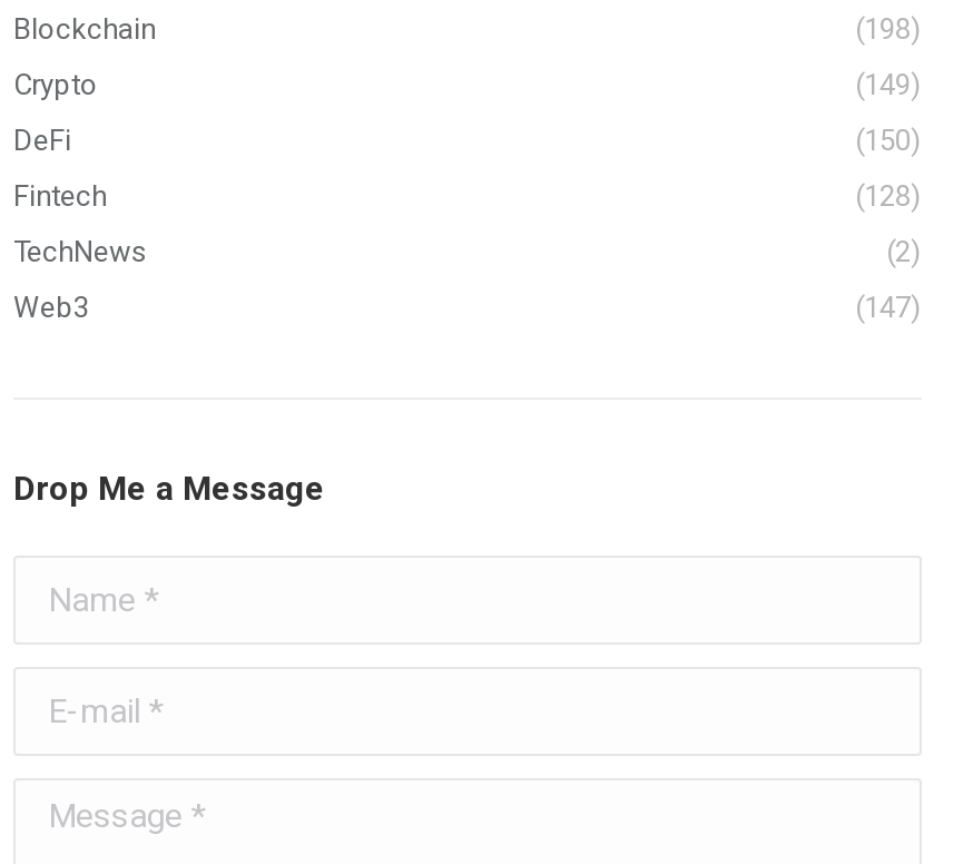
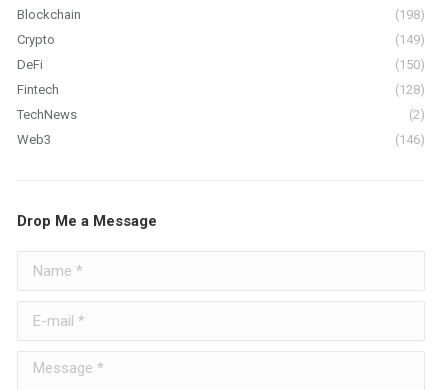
[855,291,922,324] (147) -> [395,132,425,147] (146)

